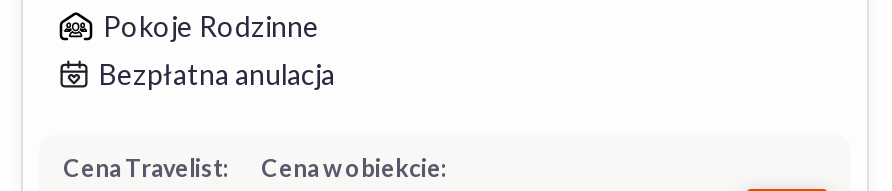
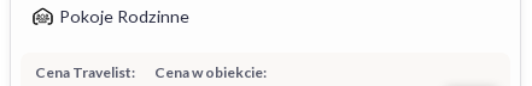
[99,57,335,91] Bezpłatna anulacja -> none

